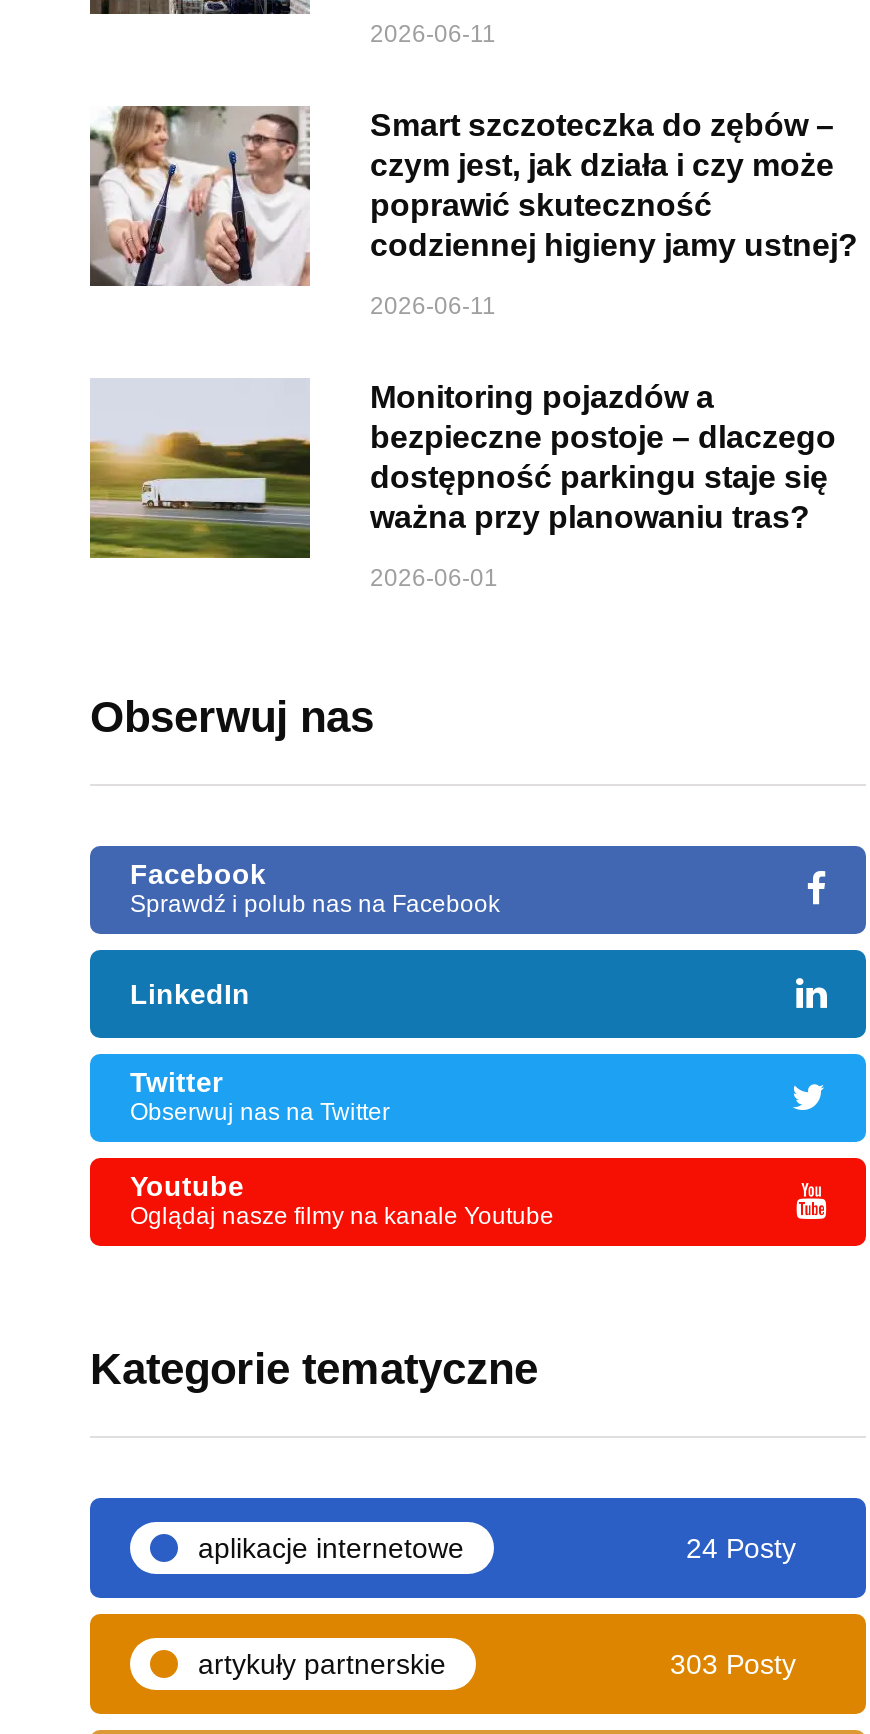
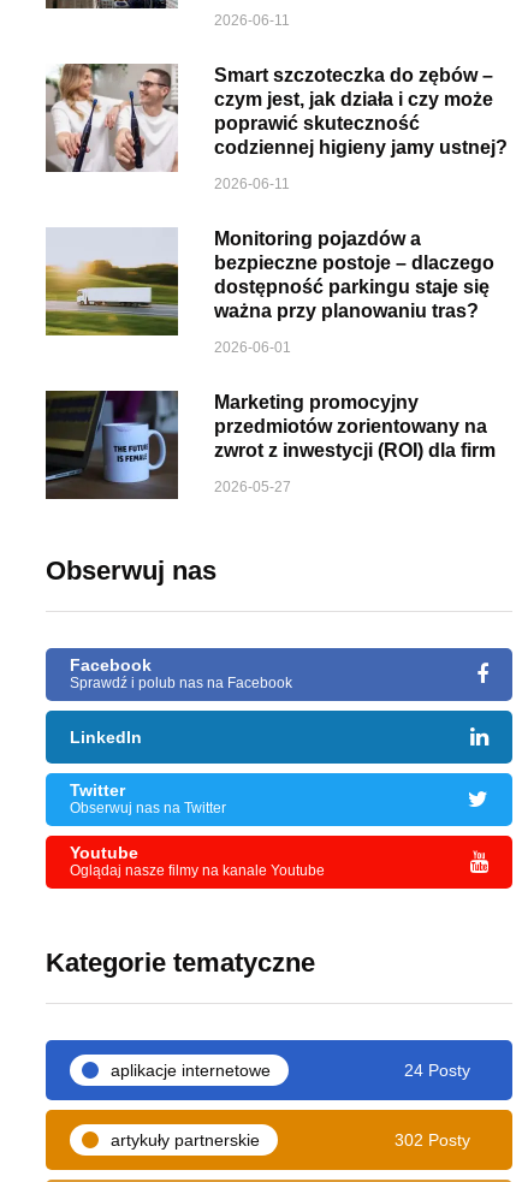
none -> [45,390,496,500] [image] | Marketing promocyjny | przedmiotów zorientowany na | zwrot z inwestycji (ROI) dla firm | 2026-05-27
[670,1649,796,1681] 303 Posty -> [395,1131,470,1150] 302 Posty

